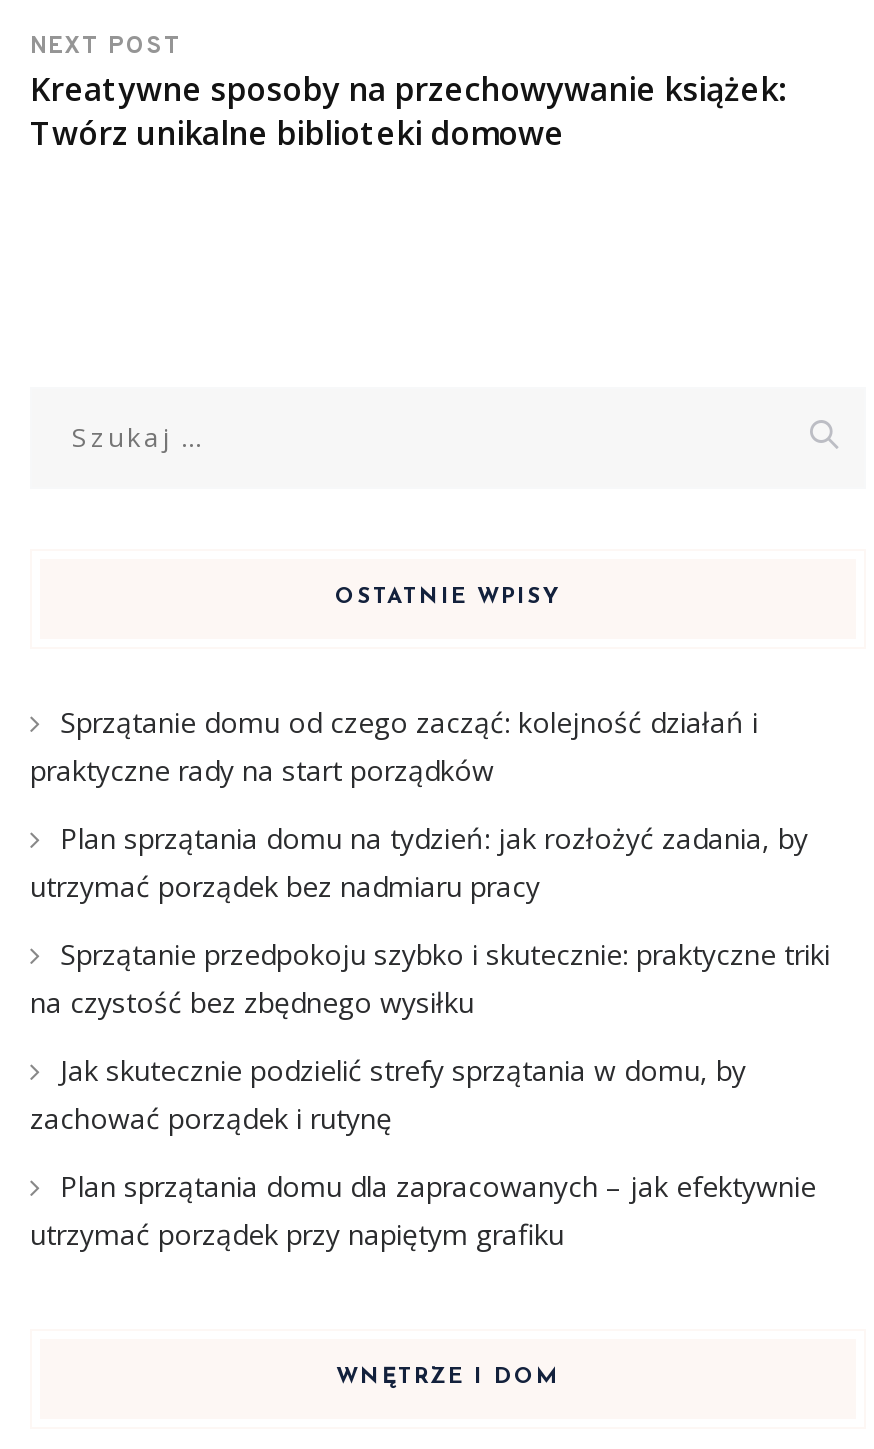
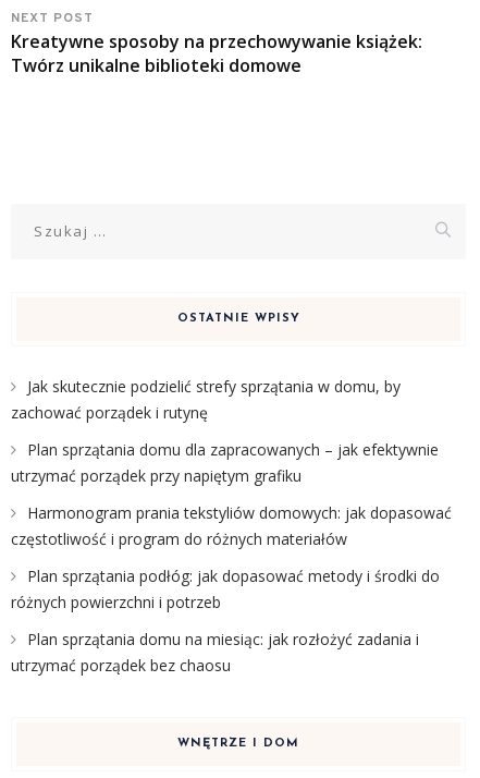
[30,702,830,1020] Sprzątanie domu od czego zacząć: kolejność działań i | praktyczne rady na start porządków | Plan sprzątania domu na tydzień: jak rozłożyć zadania, by | utrzymać porządek bez nadmiaru pracy | Sprzątanie przedpokoju szybko i skutecznie: praktyczne triki | na czystość bez zbędnego wysiłku -> none
moved [30,1050,816,1252] -> [11,376,439,486]: Jak skutecznie podzielić strefy sprzątania w domu, by | zachować porządek i rutynę | Plan sprzątania domu dla zapracowanych – jak efektywnie | utrzymać porządek przy napiętym grafiku
none -> [11,502,452,675] Harmonogram prania tekstyliów domowych: jak dopasować | częstotliwość i program do różnych materiałów | Plan sprzątania podłóg: jak dopasować metody i środki do | różnych powierzchni i potrzeb | Plan sprzątania domu na miesiąc: jak rozłożyć zadania i | utrzymać porządek bez chaosu

